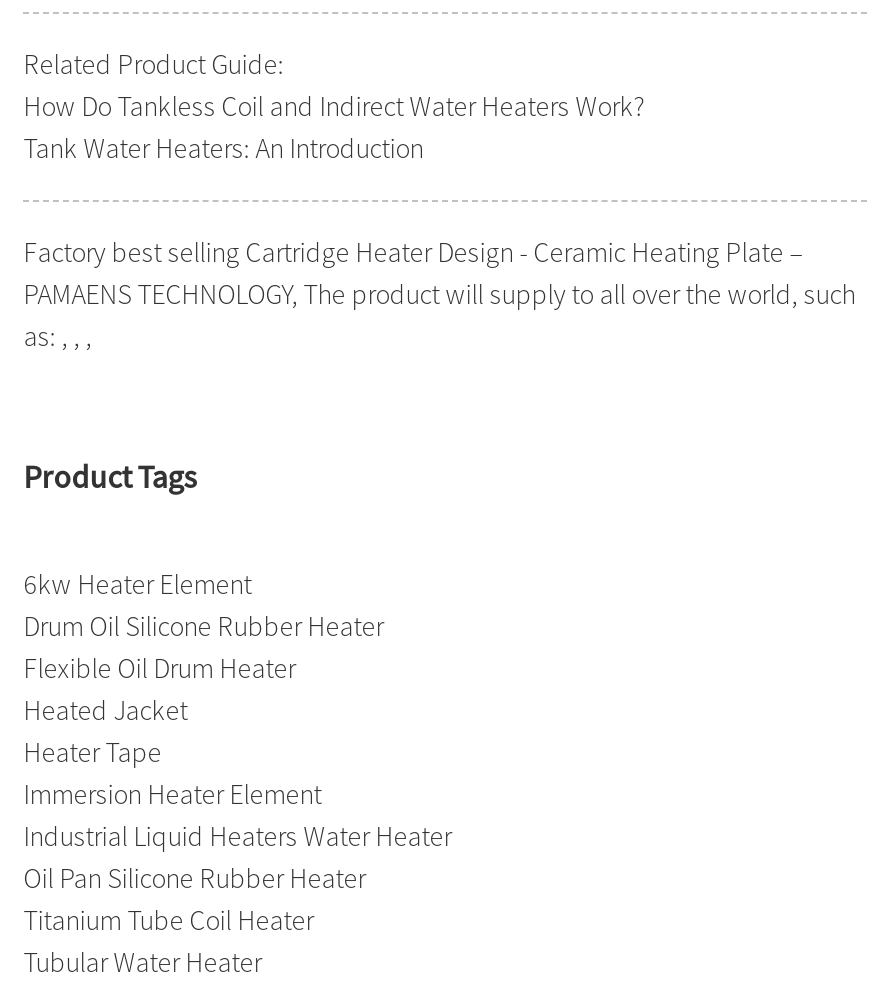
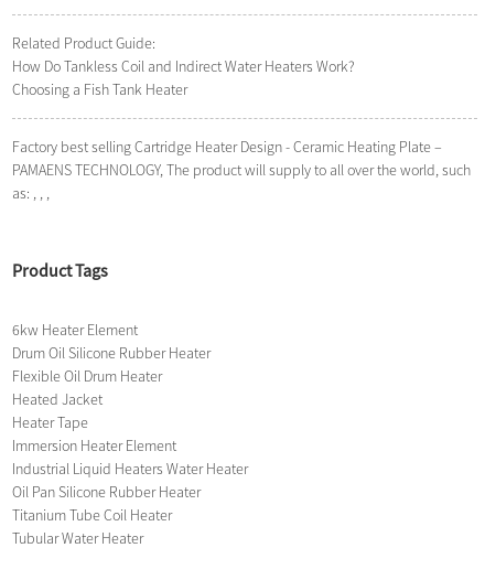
[23,130,423,166] Tank Water Heaters: An Introduction -> [12,80,188,99] Choosing a Fish Tank Heater

